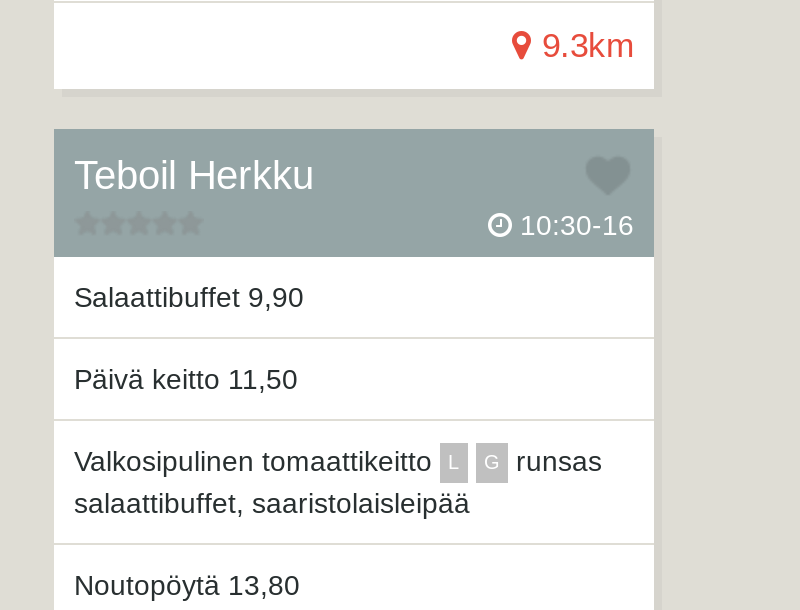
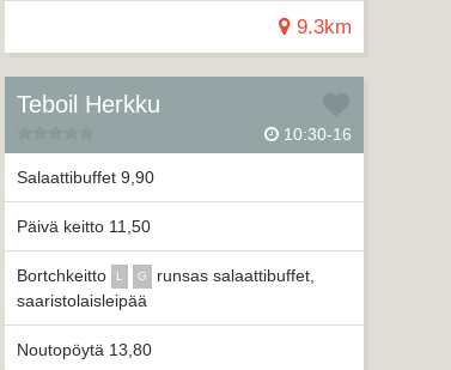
[74,444,602,519] Valkosipulinen tomaattikeitto L | G runsas | salaattibuffet, saaristolaisleipää -> [17,265,315,310] Bortchkeitto L | G runsas salaattibuffet, | saaristolaisleipää

